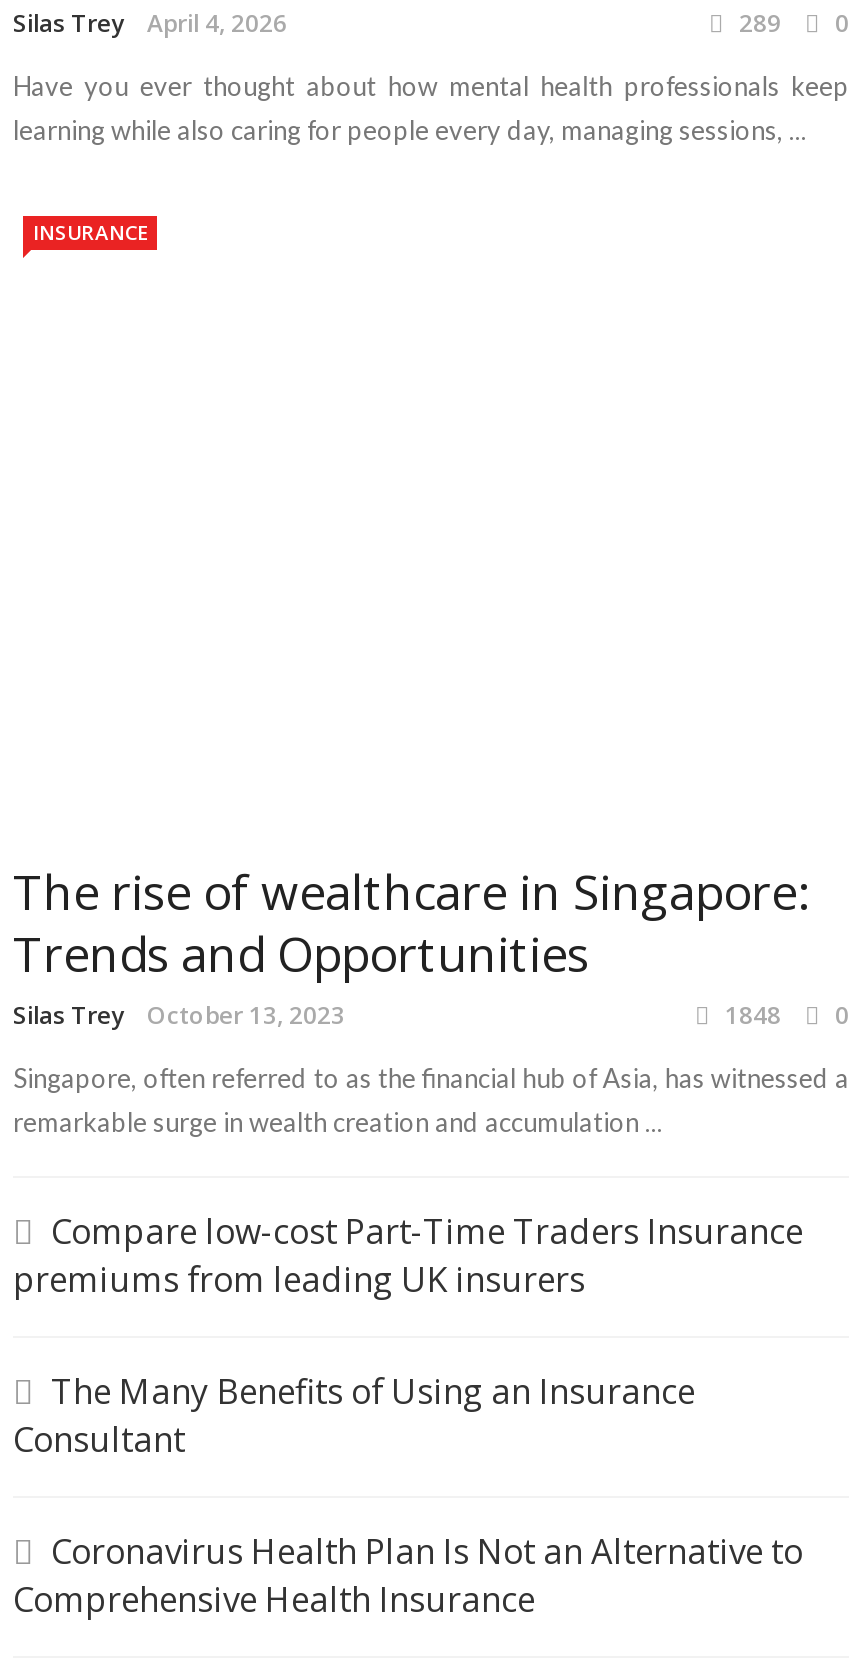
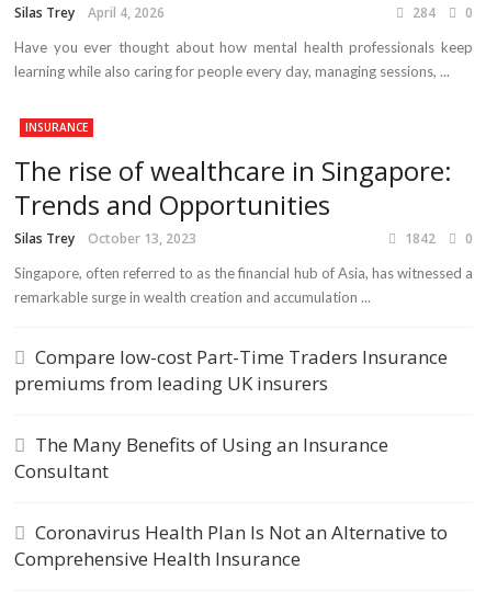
[739,6,849,40] 289 0 -> [412,4,473,22] 284 0
[725,997,849,1031] 1848 0 -> [405,229,473,248] 1842 0

